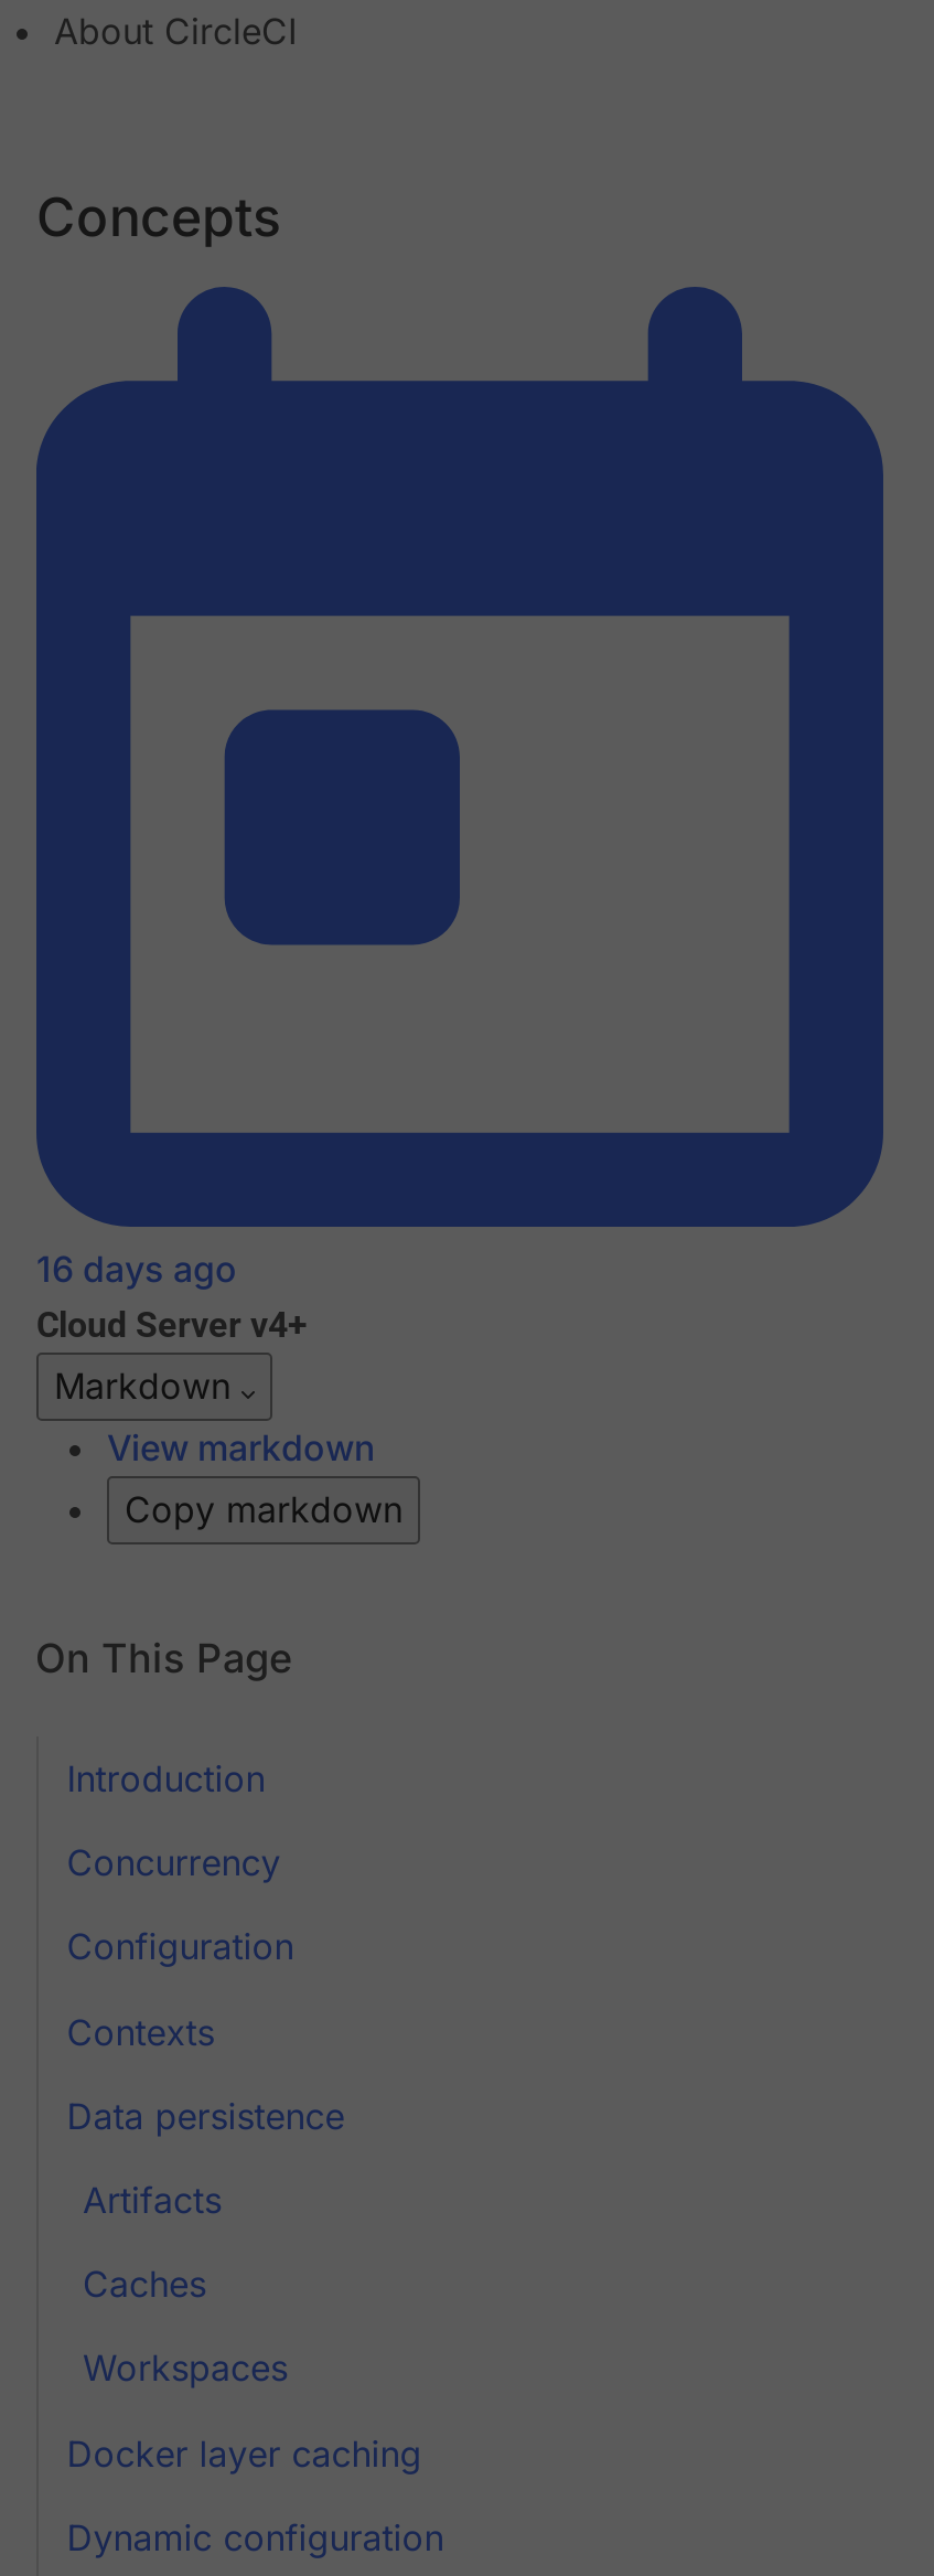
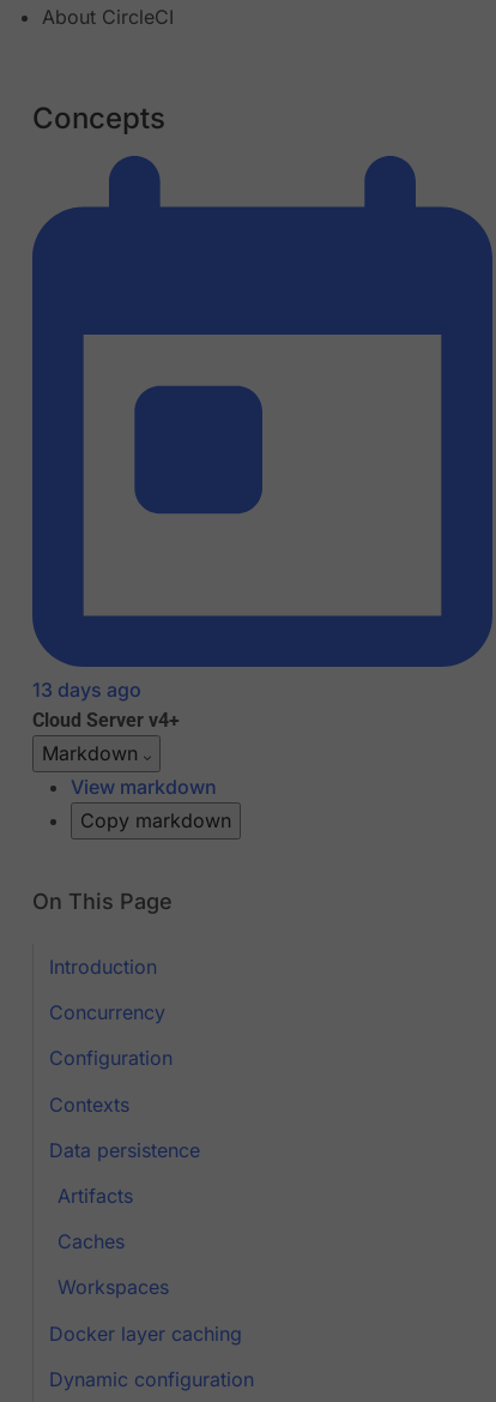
[36,1248,237,1292] 16 days ago -> [32,678,141,702] 13 days ago

